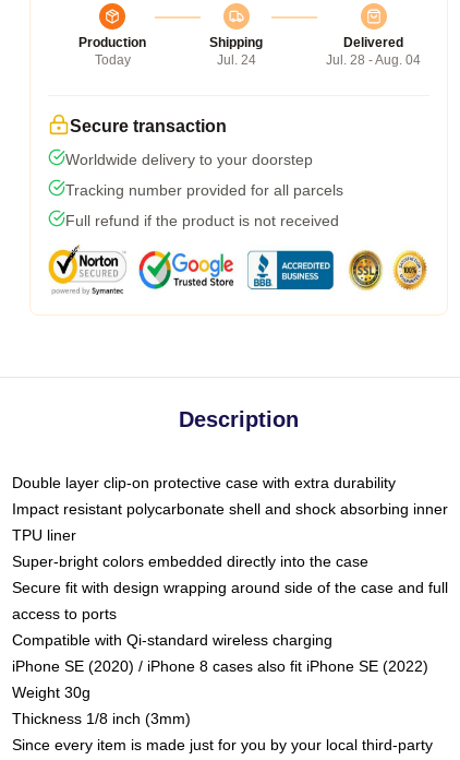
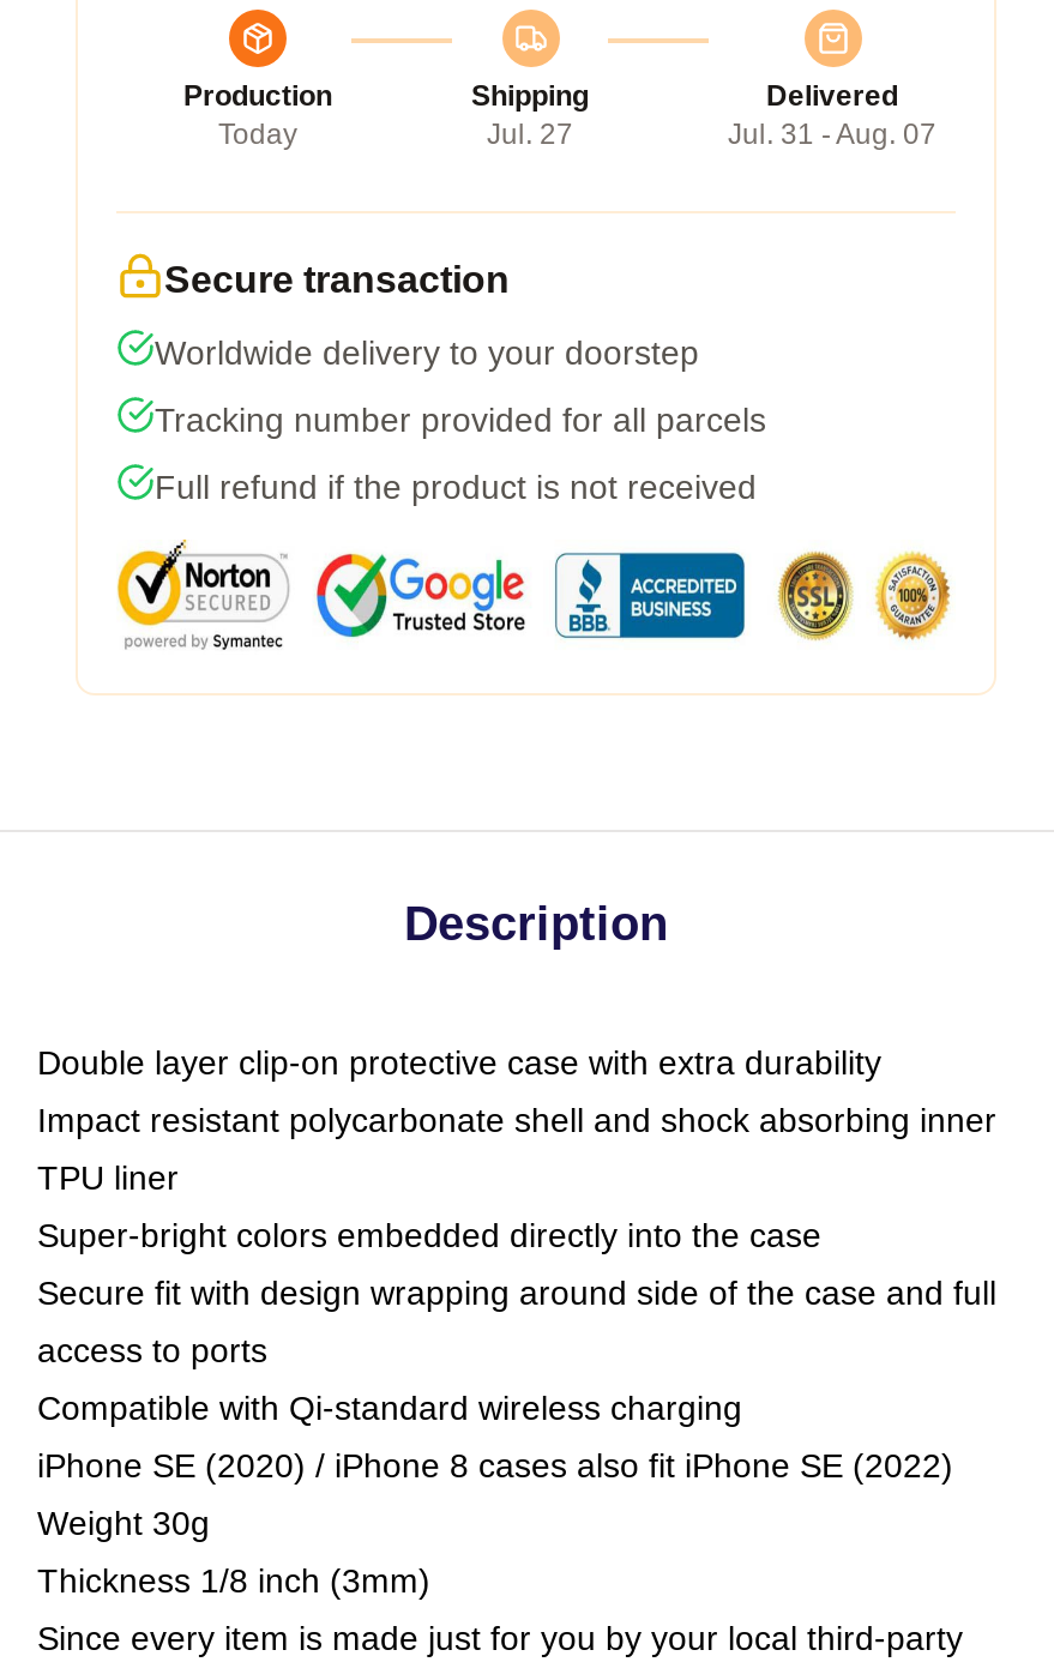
[216,52,256,67] Jul. 24 -> [487,117,573,150] Jul. 27
[326,52,421,67] Jul. 28 - Aug. 04 -> [728,117,936,150] Jul. 31 - Aug. 07

